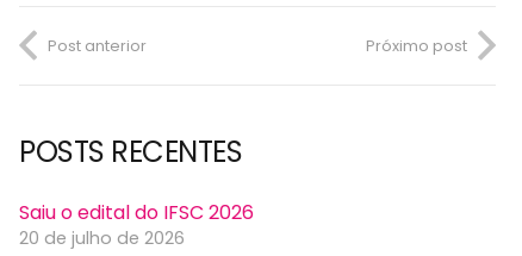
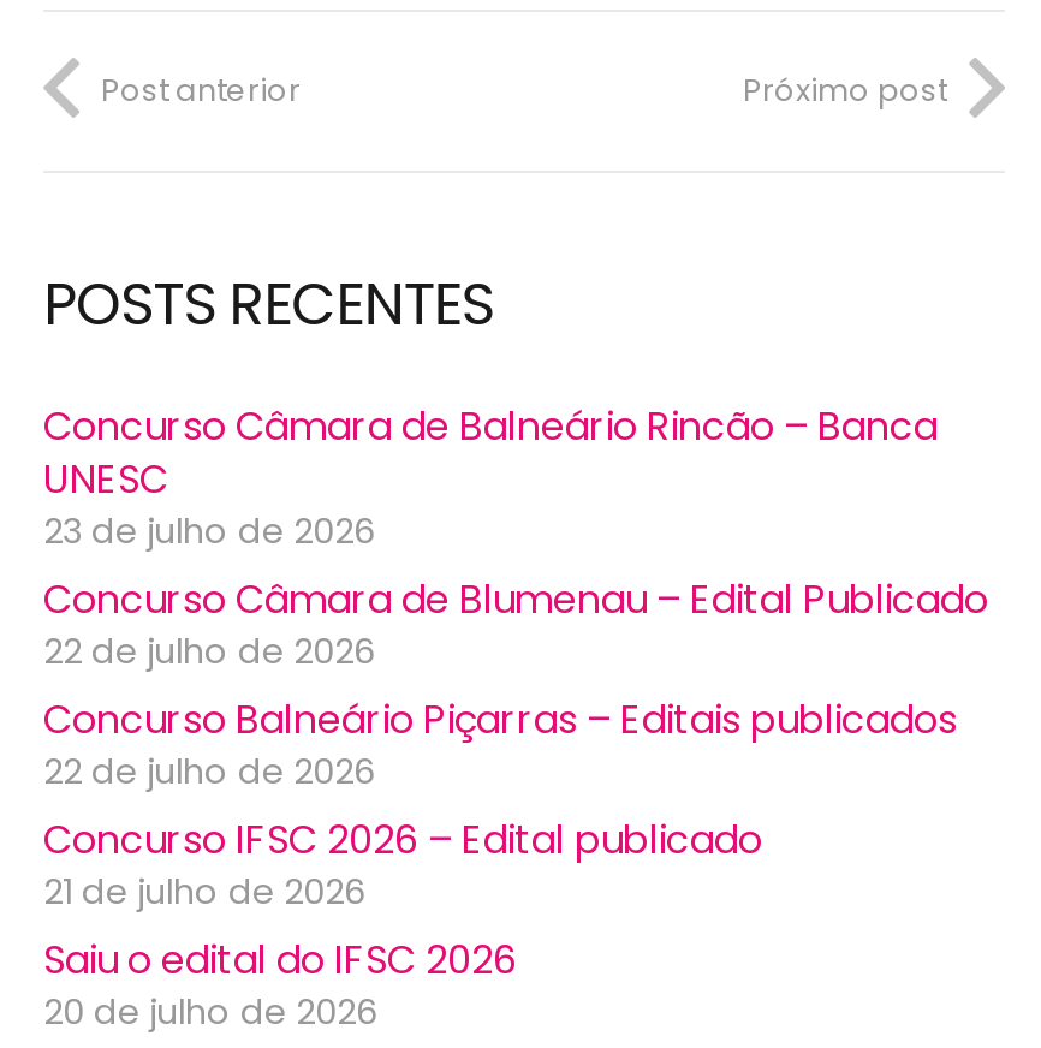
none -> [43,400,988,917] Concurso Câmara de Balneário Rincão – Banca | UNESC | 23 de julho de 2026 | Concurso Câmara de Blumenau – Edital Publicado | 22 de julho de 2026 | Concurso Balneário Piçarras – Editais publicados | 22 de julho de 2026 | Concurso IFSC 2026 – Edital publicado | 21 de julho de 2026

